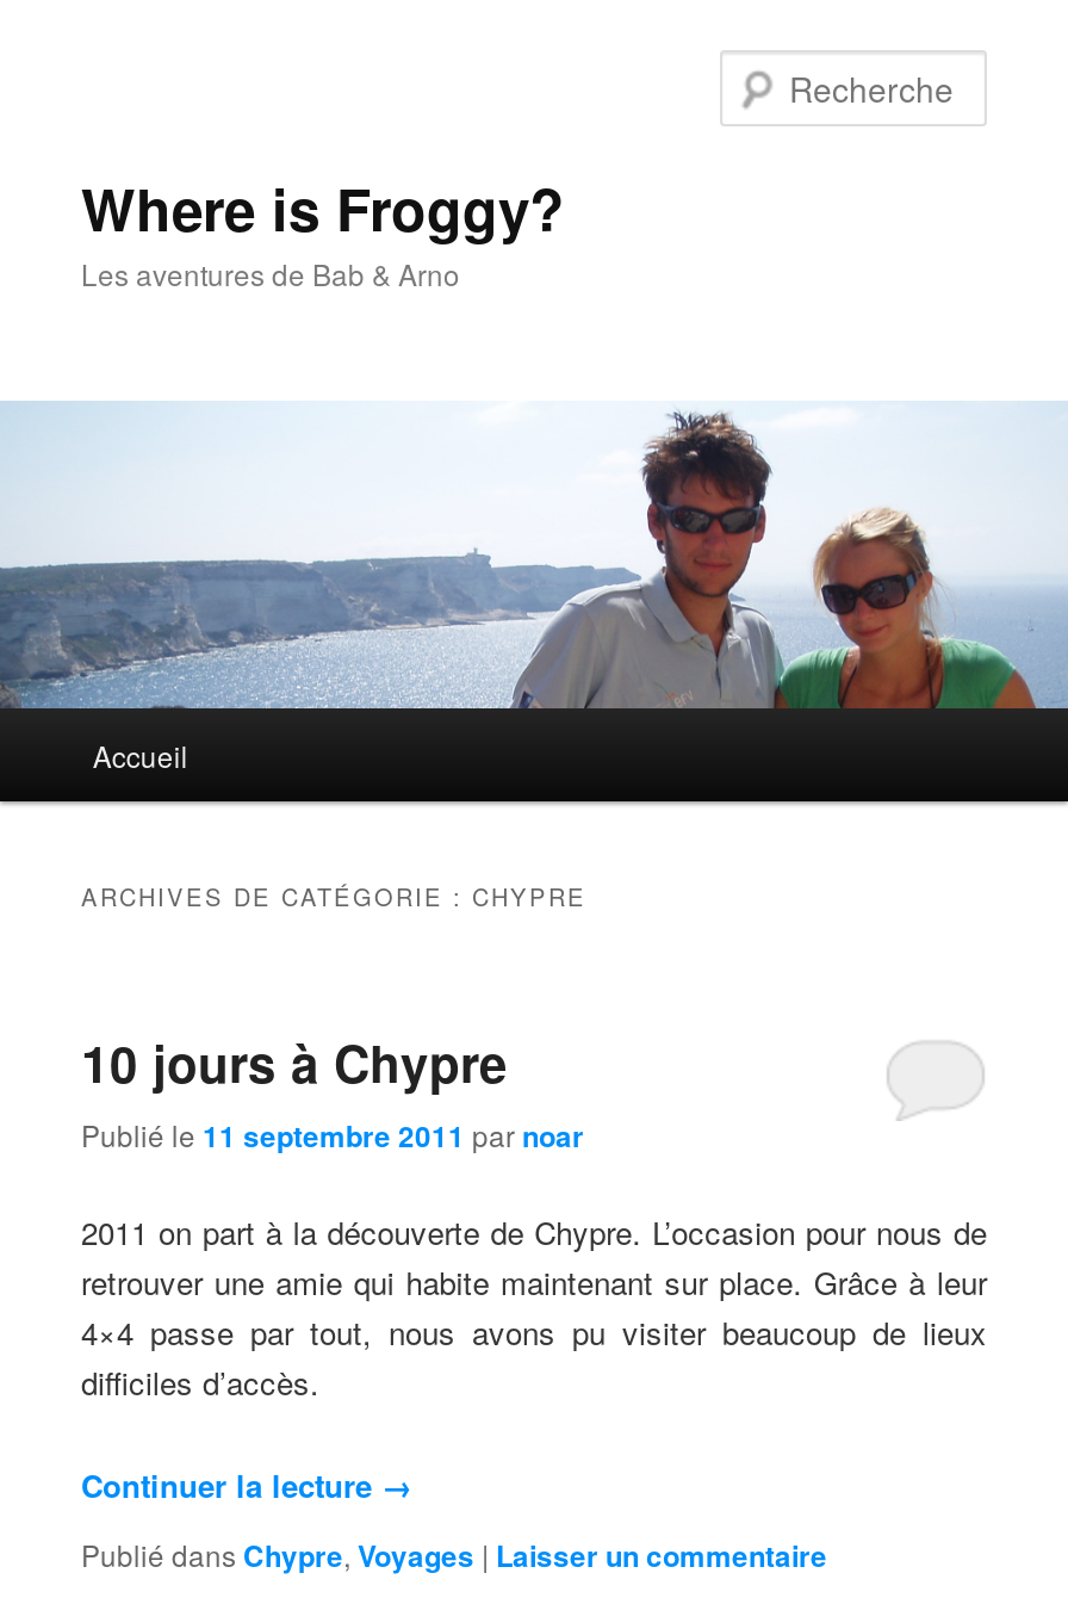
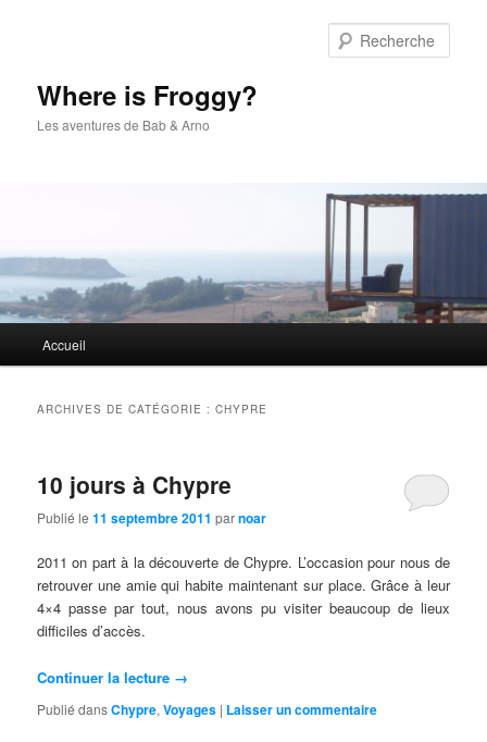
[7,401,1061,708] [image] -> [3,184,484,324] [image]

